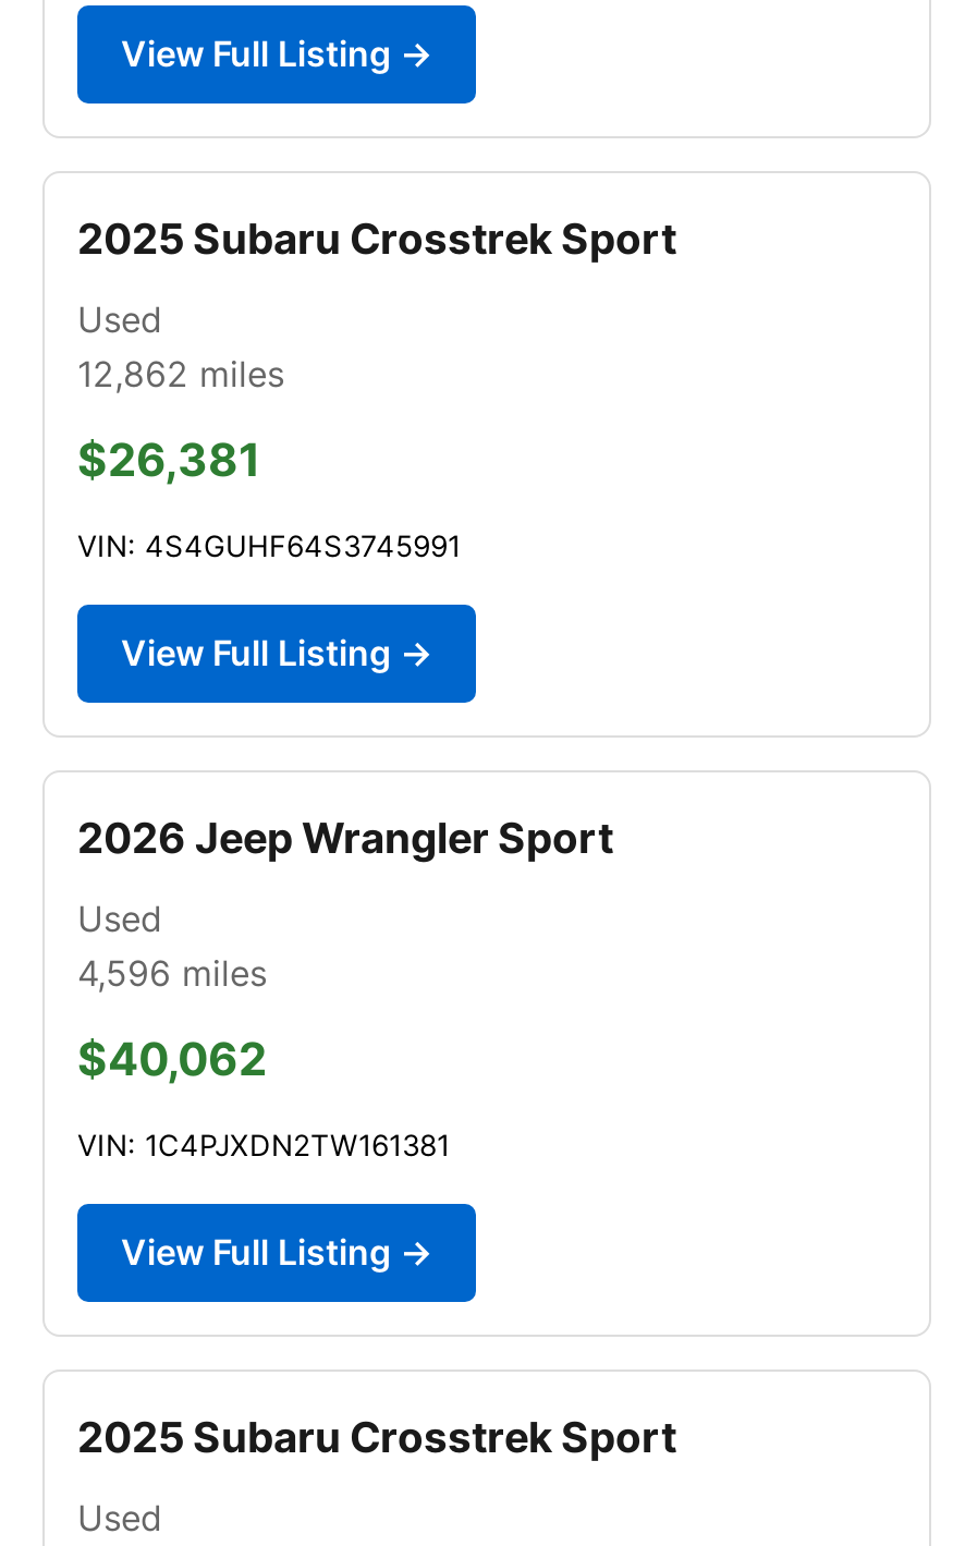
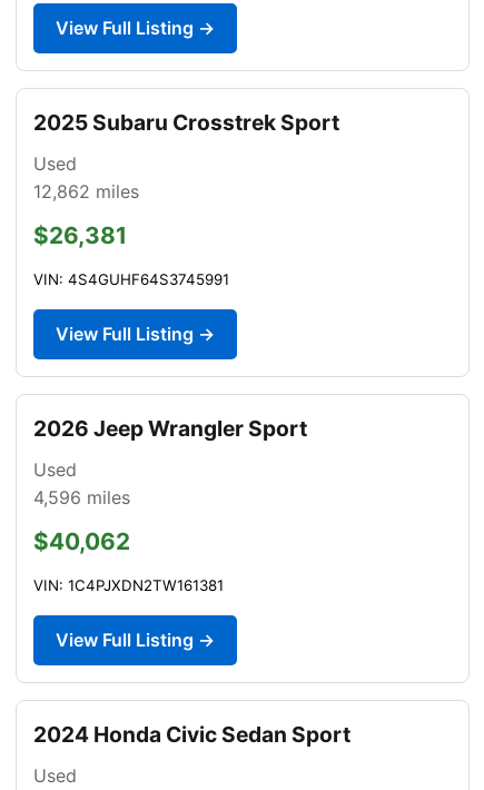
[77,1411,676,1463] 2025 Subaru Crosstrek Sport -> [33,721,350,748] 2024 Honda Civic Sedan Sport

